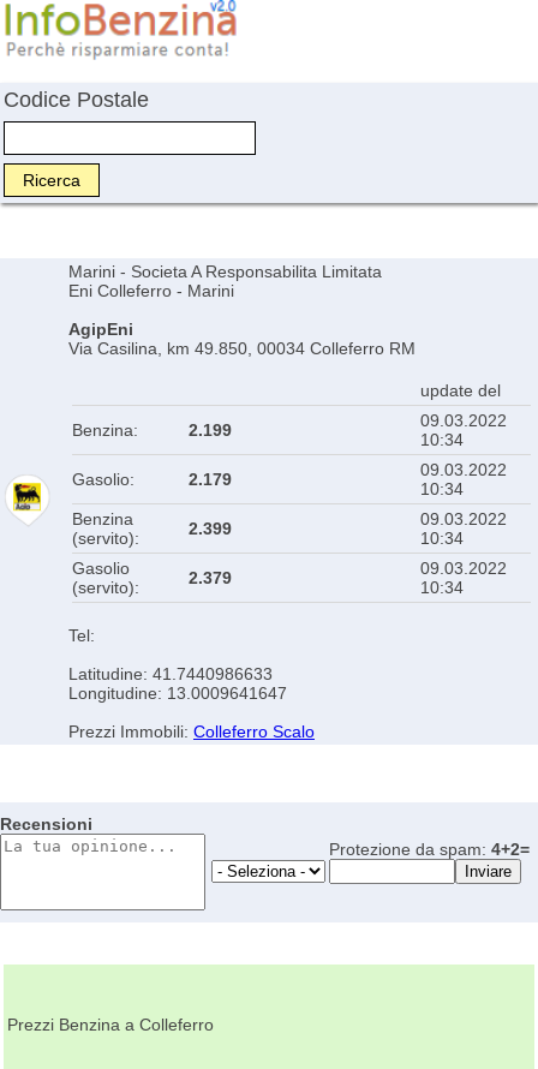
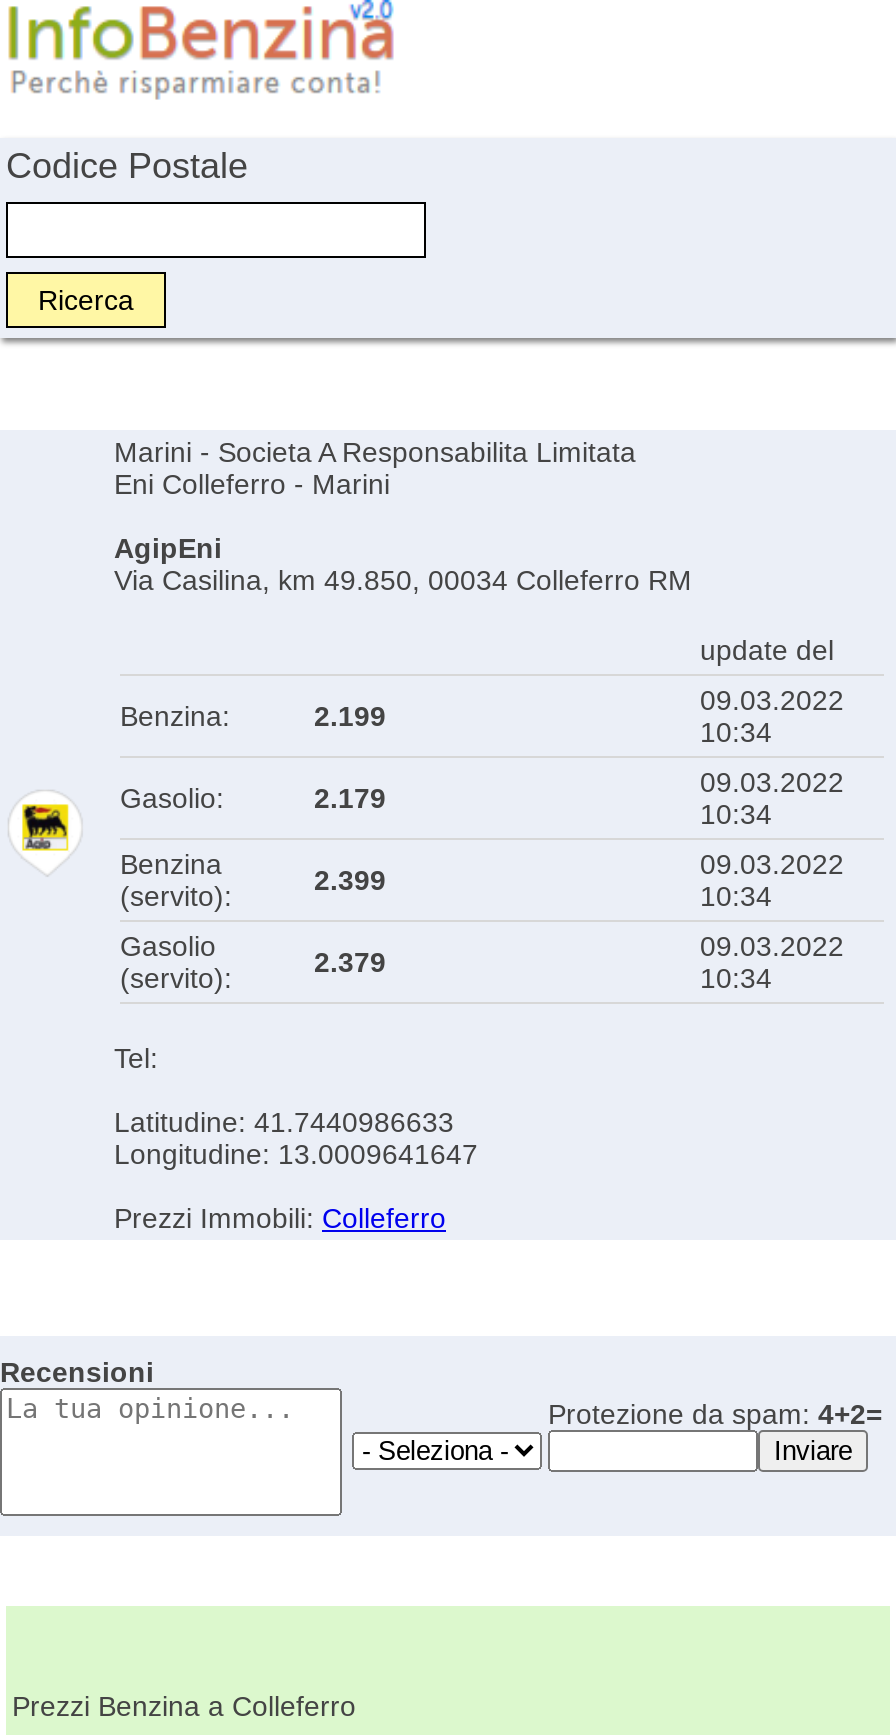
[68,722,315,741] Prezzi Immobili: Colleferro Scalo -> [114,1203,446,1235] Prezzi Immobili: Colleferro

